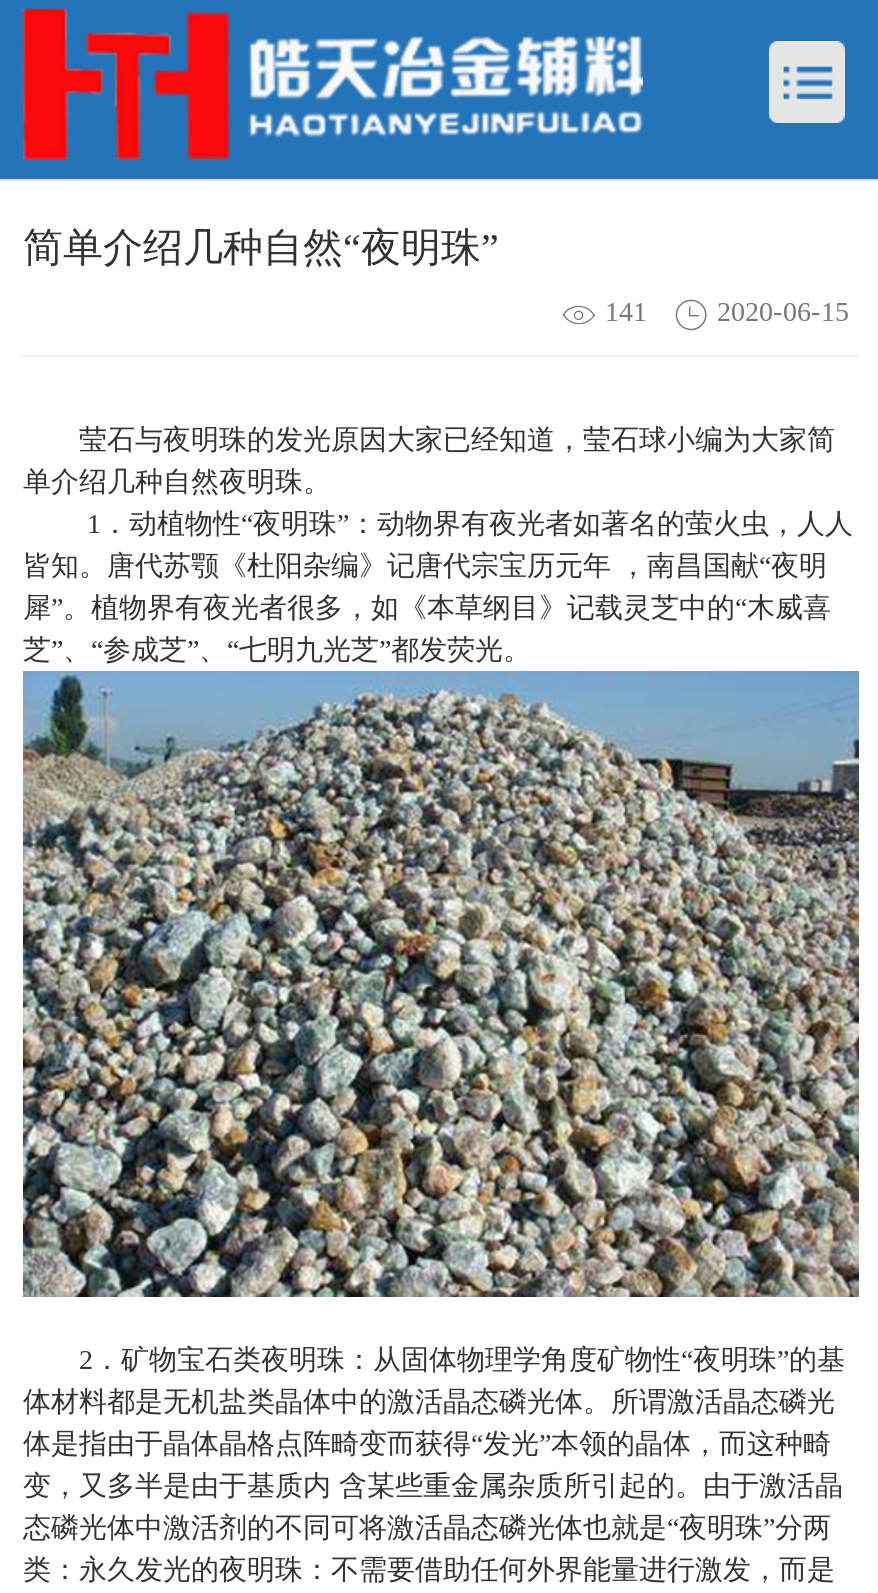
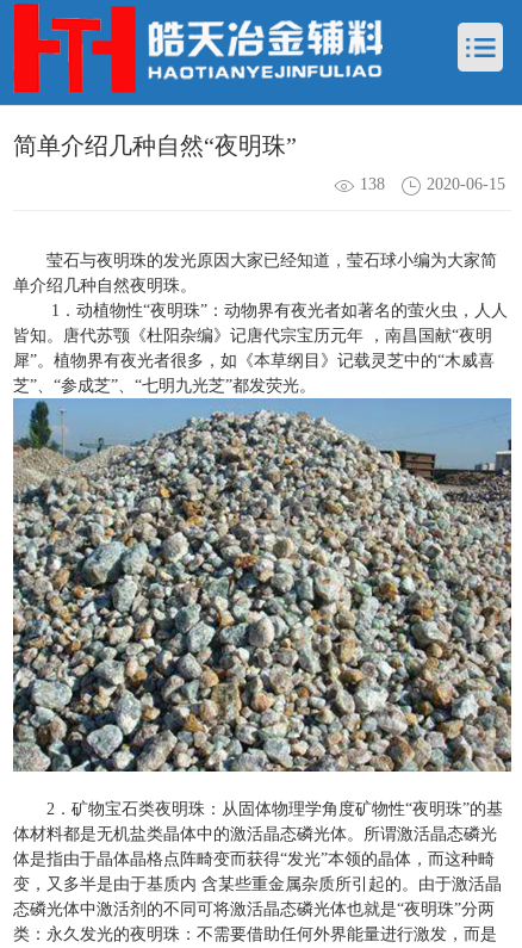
[605,297,647,327] 141 -> [360,175,385,193] 138

